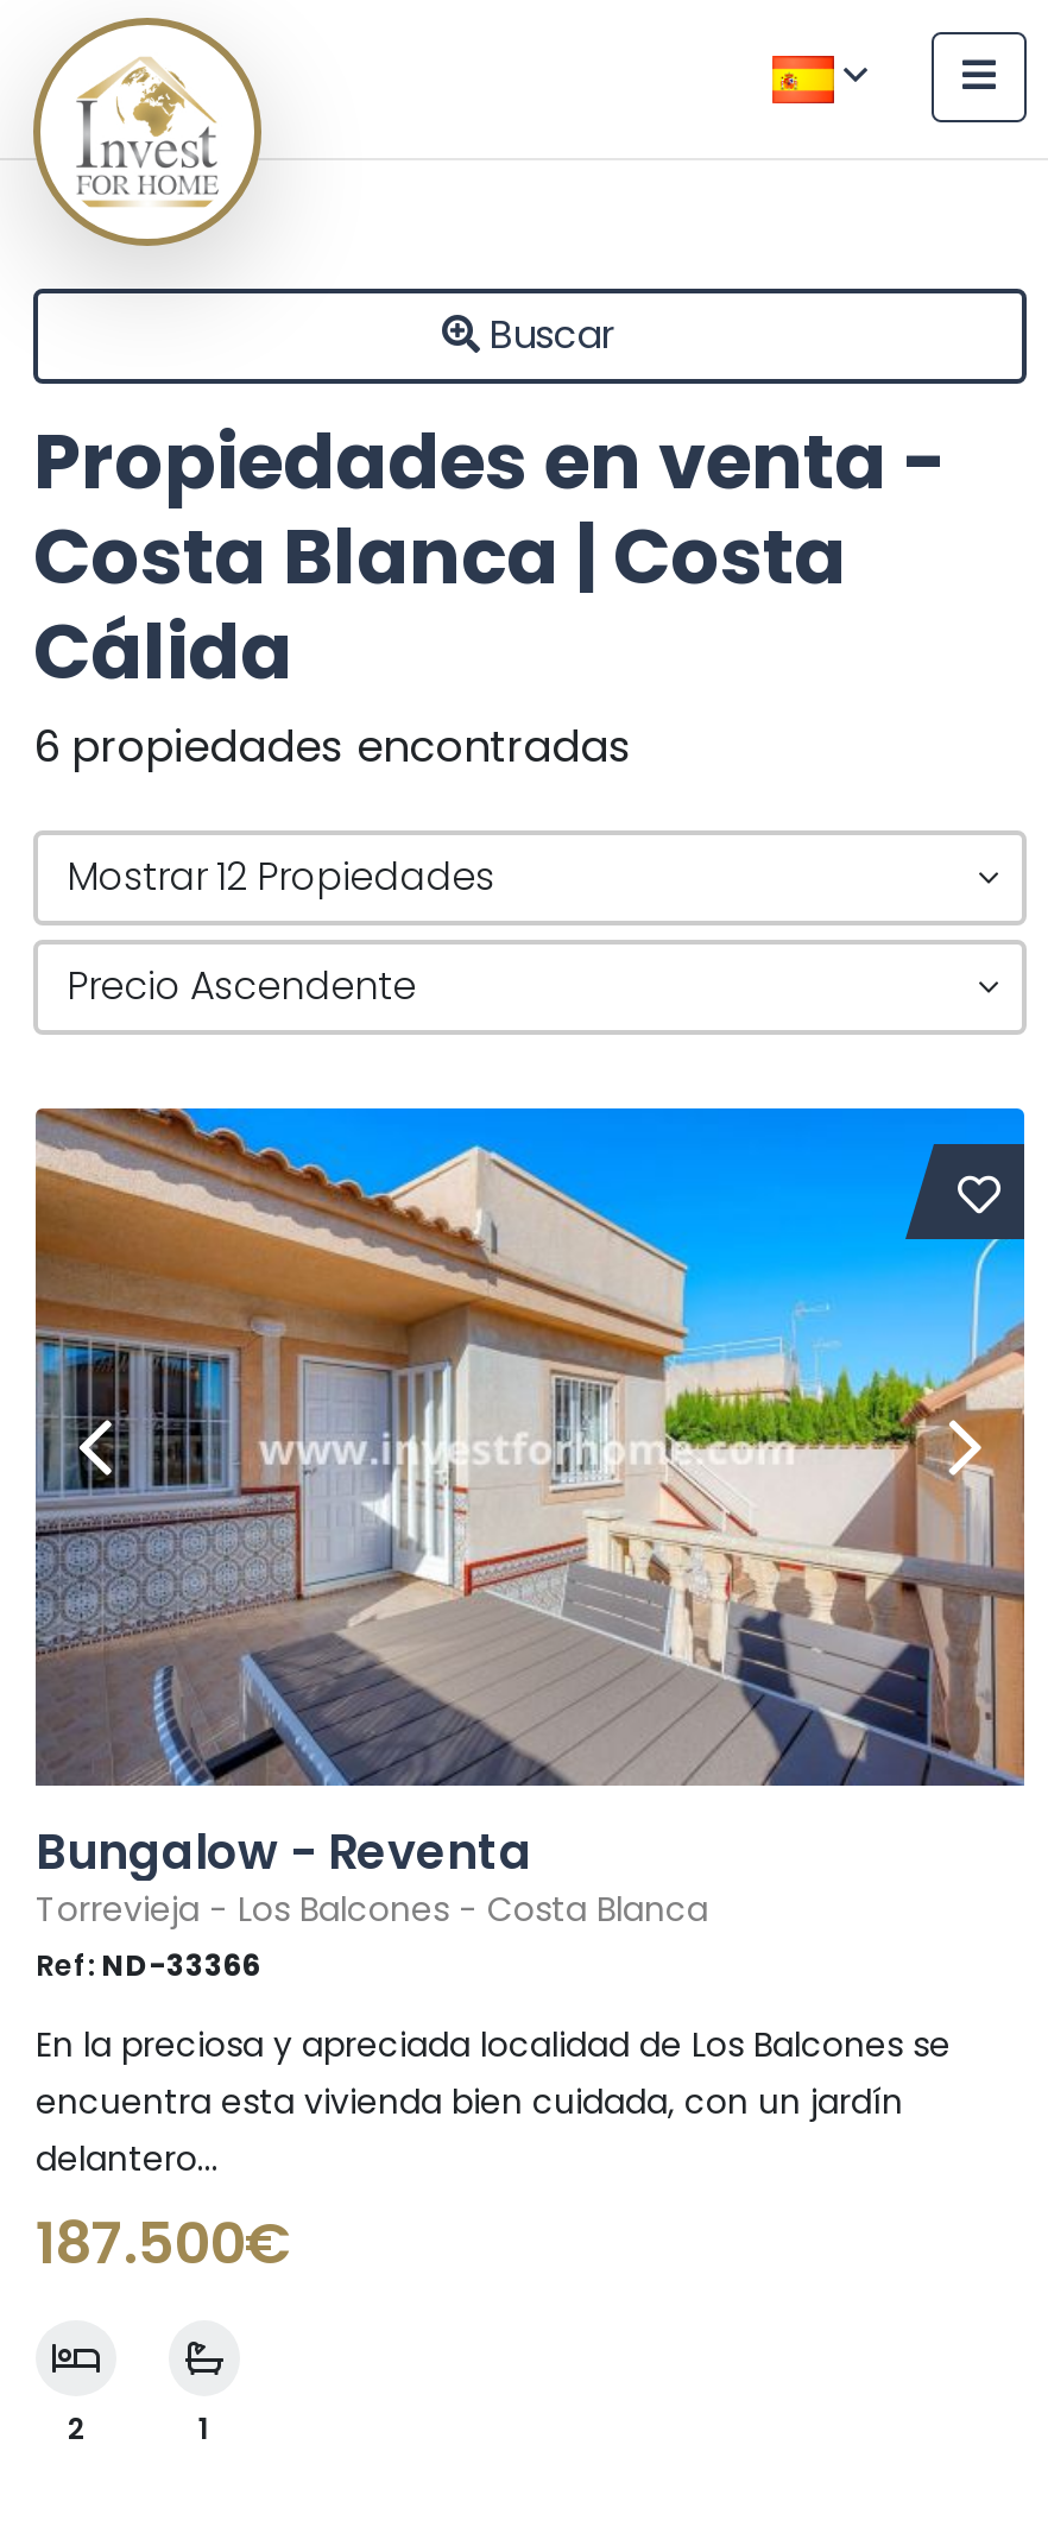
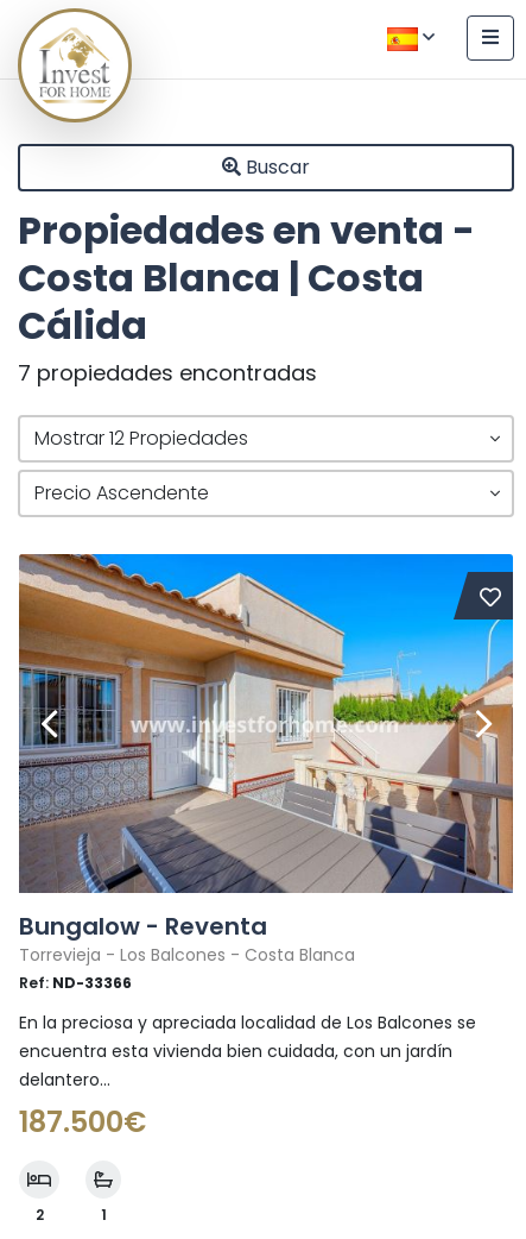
[33,716,632,776] 6 propiedades encontradas -> [18,358,317,388] 7 propiedades encontradas

